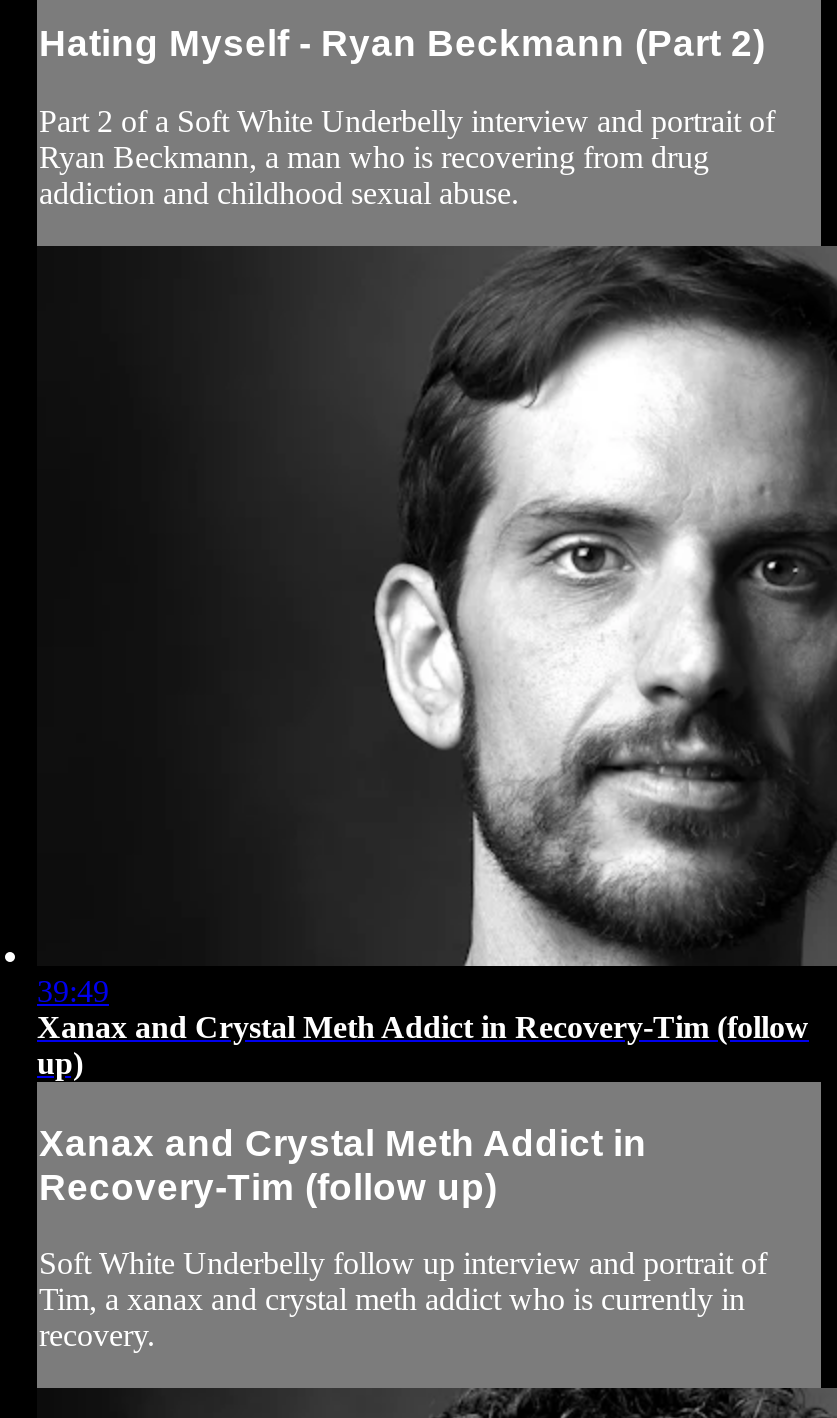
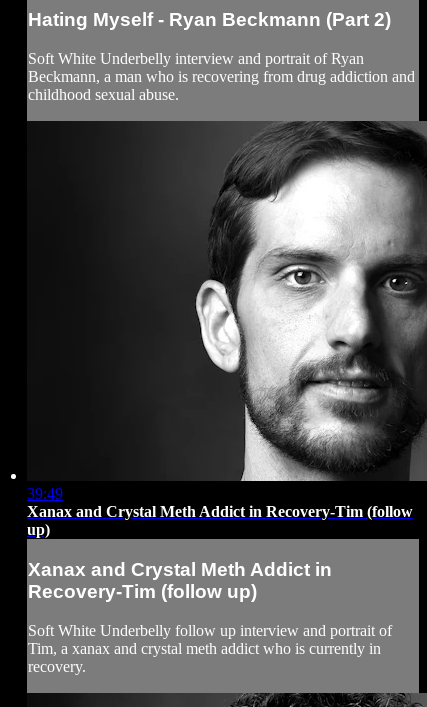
[39,104,775,210] Part 2 of a Soft White Underbelly interview and portrait of | Ryan Beckmann, a man who is recovering from drug | addiction and childhood sexual abuse. -> [28,50,415,103] Soft White Underbelly interview and portrait of Ryan | Beckmann, a man who is recovering from drug addiction and | childhood sexual abuse.

